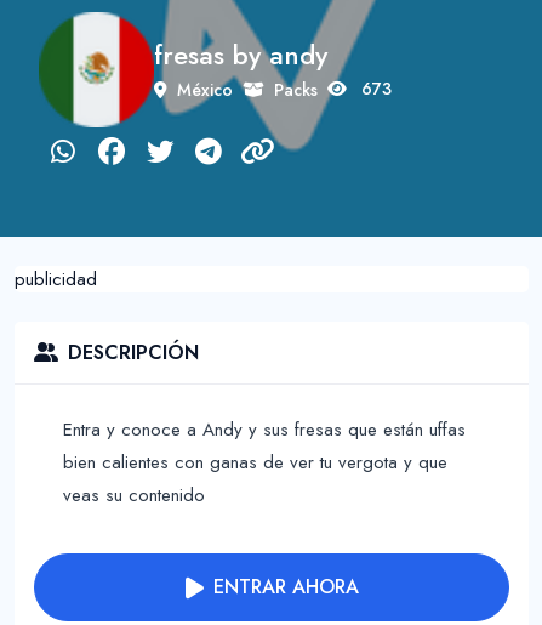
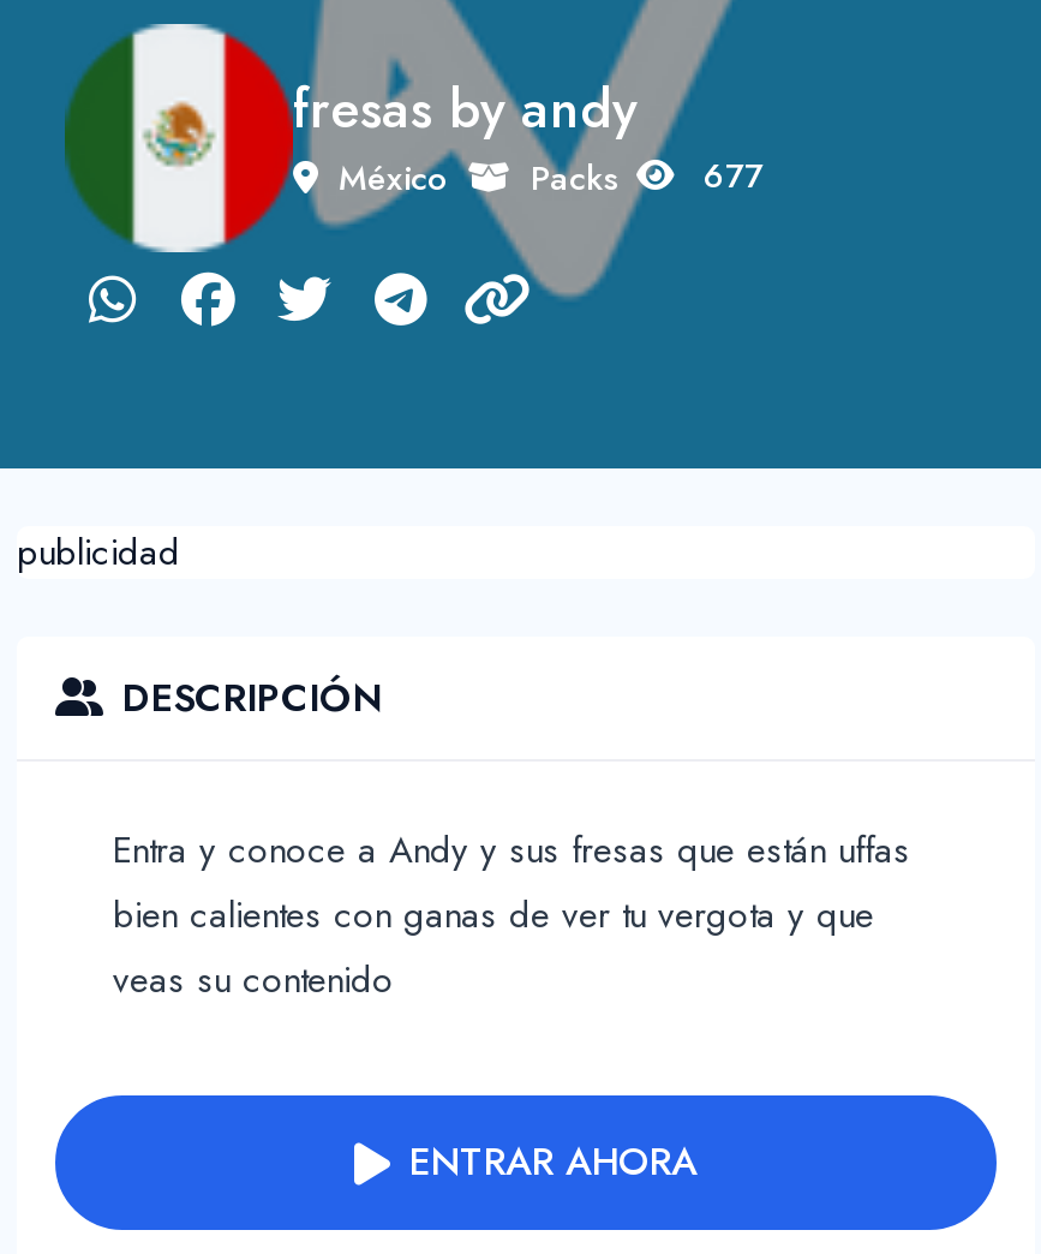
[177,76,392,101] México Packs 673 -> [339,151,764,201] México Packs 677

